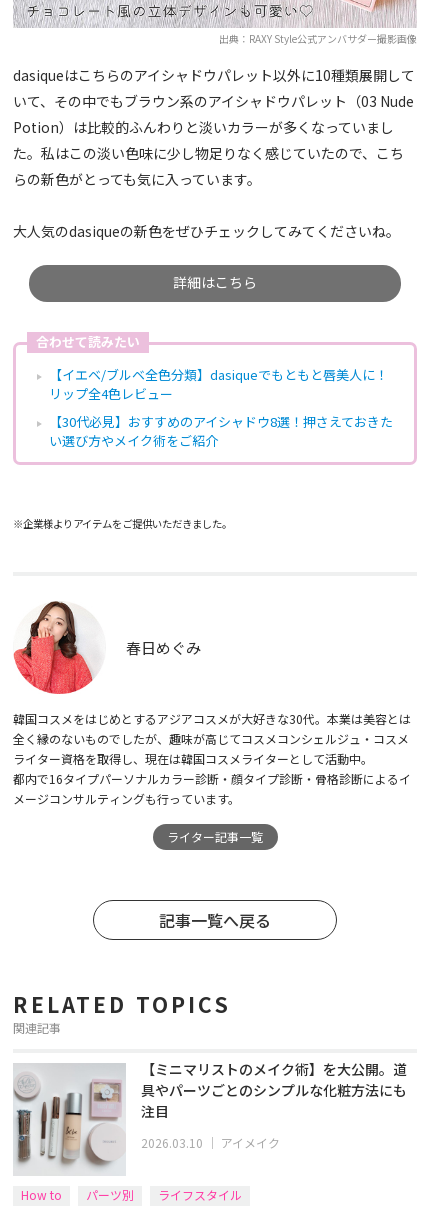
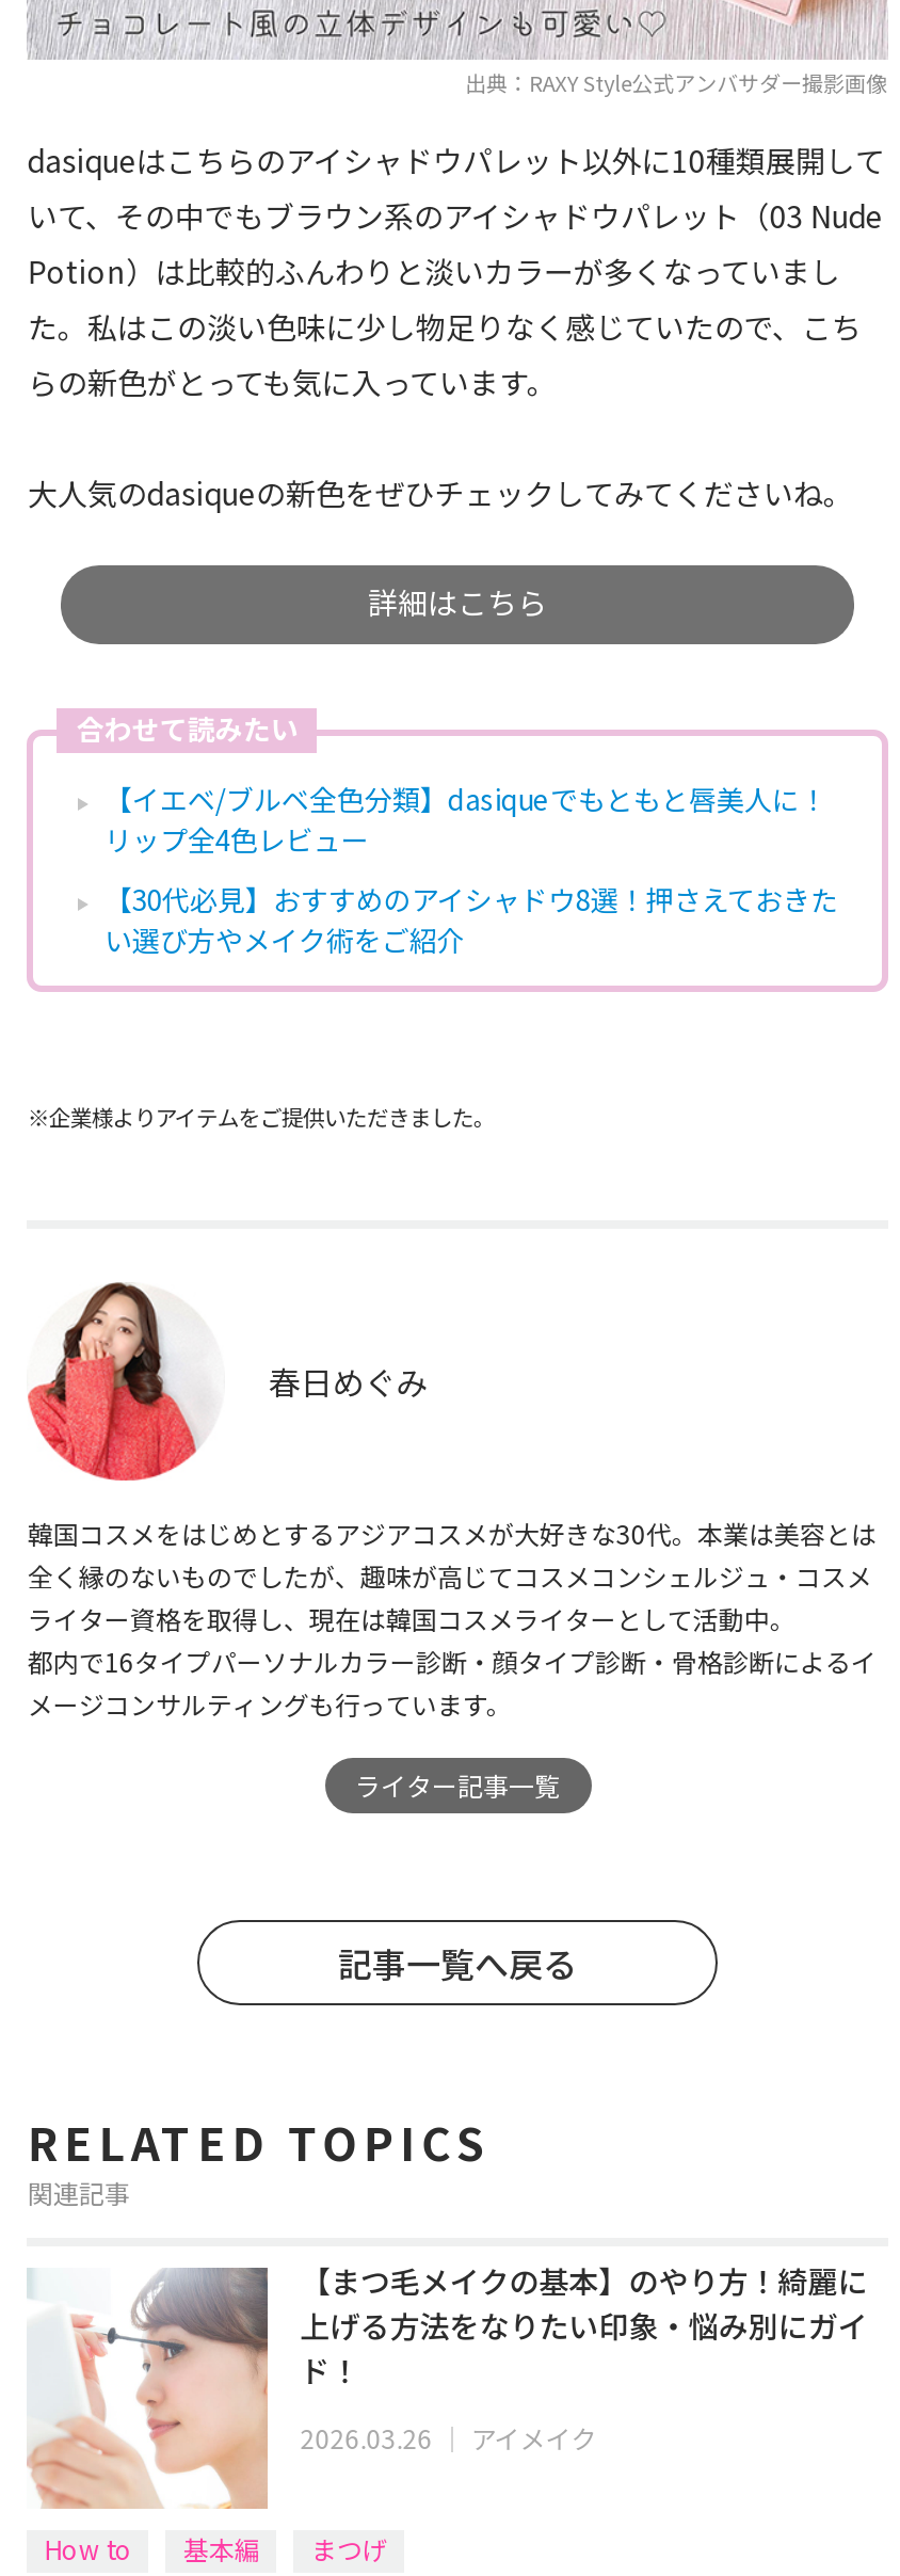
[13,1063,242,1203] [image] | パーツ別 | ライフスタイル -> [27,2268,388,2566] [image] | 基本編 | まつげ
[141,1059,407,1121] 【ミニマリストのメイク術】を大公開。道 | 具やパーツごとのシンプルな化粧方法にも | 注目 -> [300,2259,868,2391] 【まつ毛メイクの基本】のやり方！綺麗に | 上げる方法をなりたい印象・悩み別にガイ | ド！
[141,1134,280,1151] 2026.03.10｜アイメイク -> [300,2419,597,2455] 2026.03.26｜アイメイク

